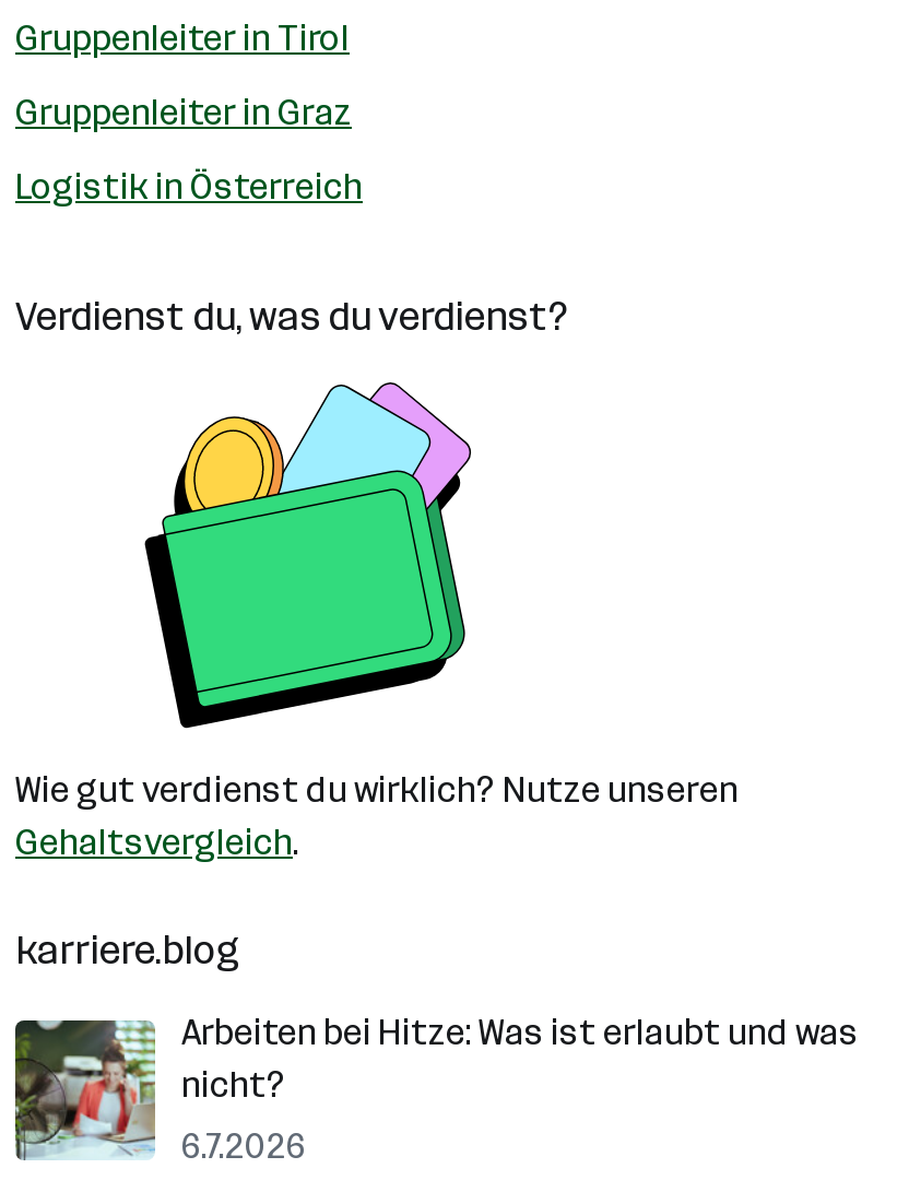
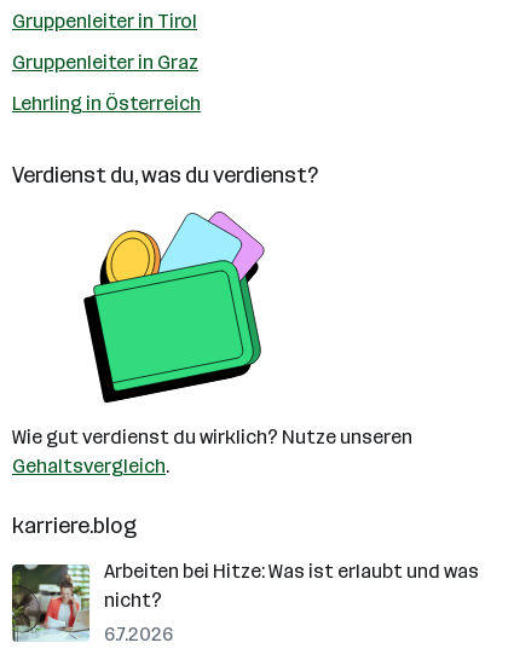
[15,166,363,208] Logistik in Österreich -> [12,92,201,115] Lehrling in Österreich

